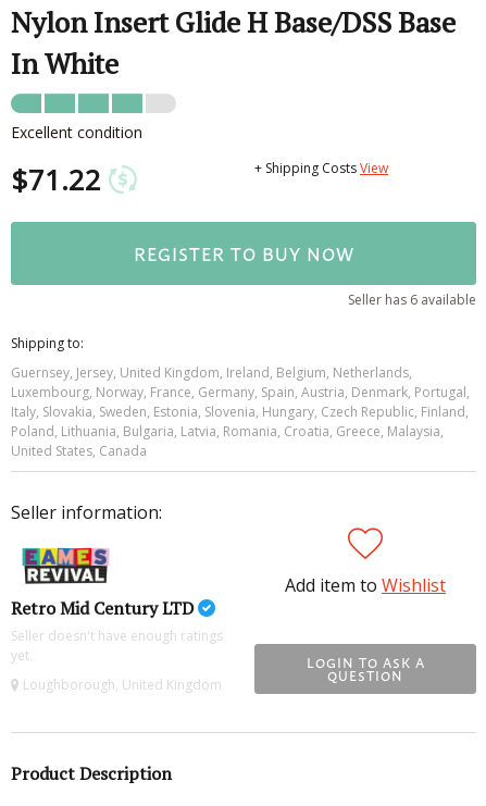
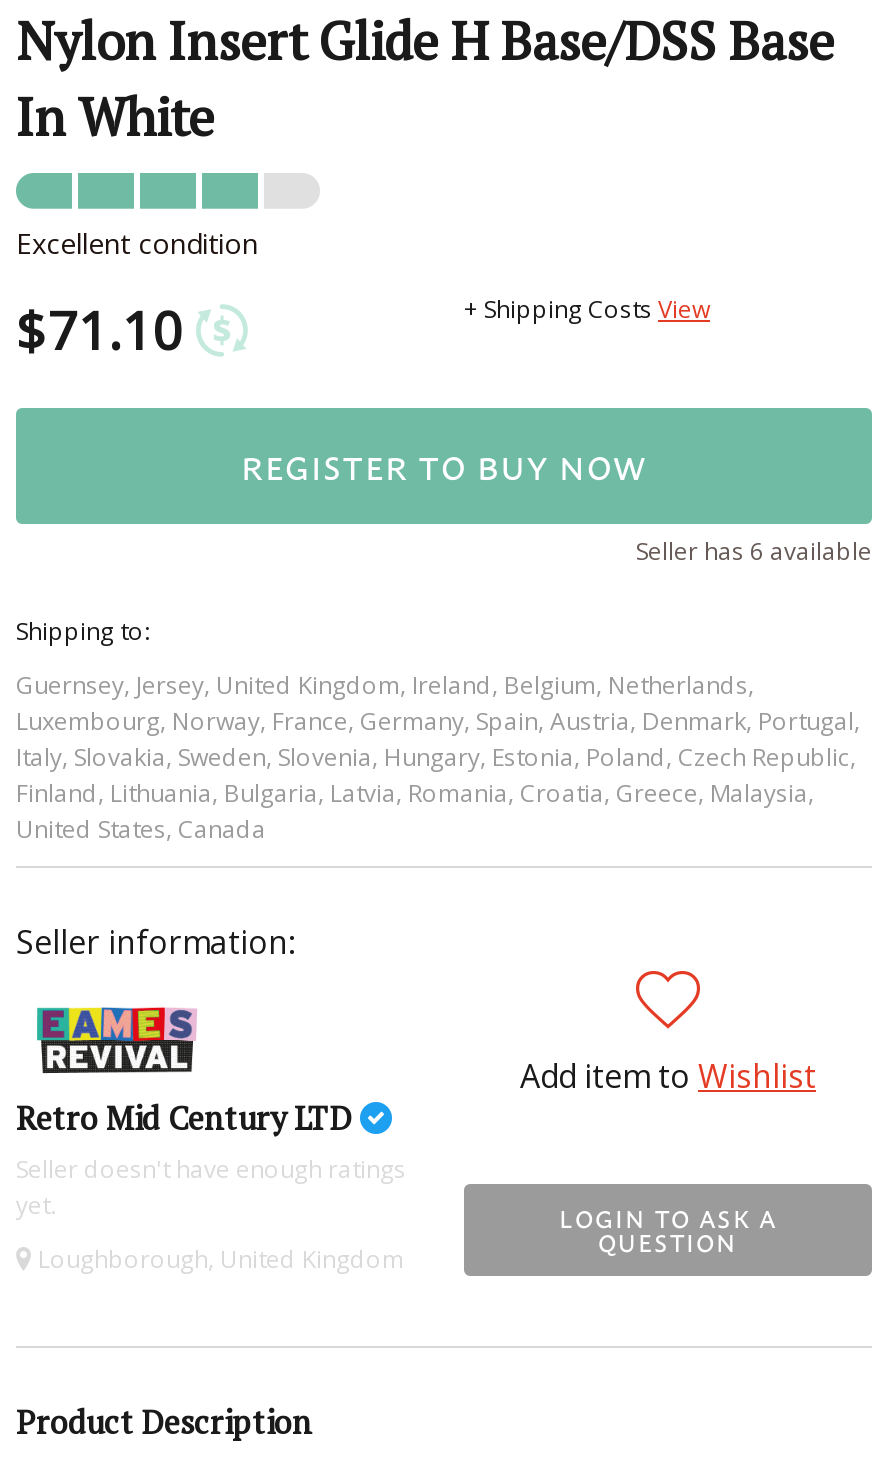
[11,160,109,199] $71.22 -> [16,294,196,366] $71.10
[11,402,469,421] Italy, Slovakia, Sweden, Estonia, Slovenia, Hungary, Czech Republic, Finland, -> [16,740,856,774] Italy, Slovakia, Sweden, Slovenia, Hungary, Estonia, Poland, Czech Republic,
[11,422,444,441] Poland, Lithuania, Bulgaria, Latvia, Romania, Croatia, Greece, Malaysia, -> [16,776,814,810] Finland, Lithuania, Bulgaria, Latvia, Romania, Croatia, Greece, Malaysia,

